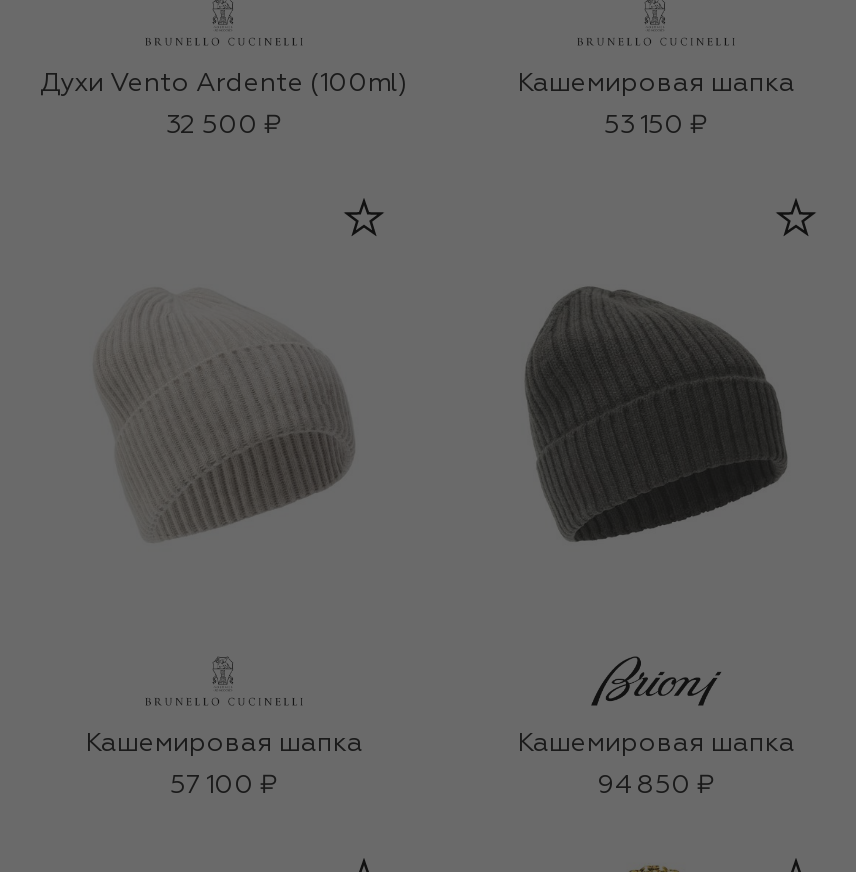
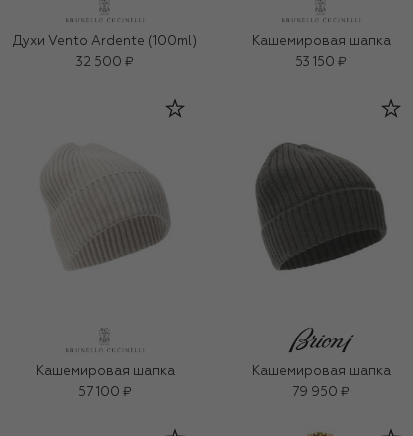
[597,773,715,799] 94 850 ₽ -> [292,386,350,399] 79 950 ₽

